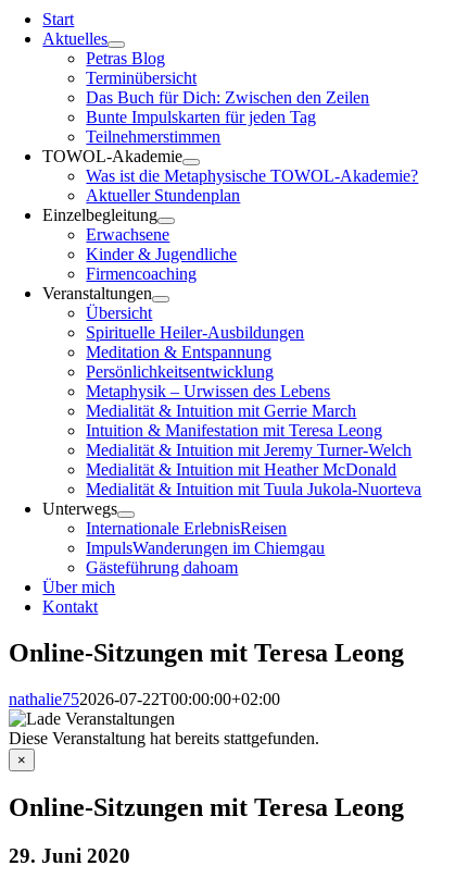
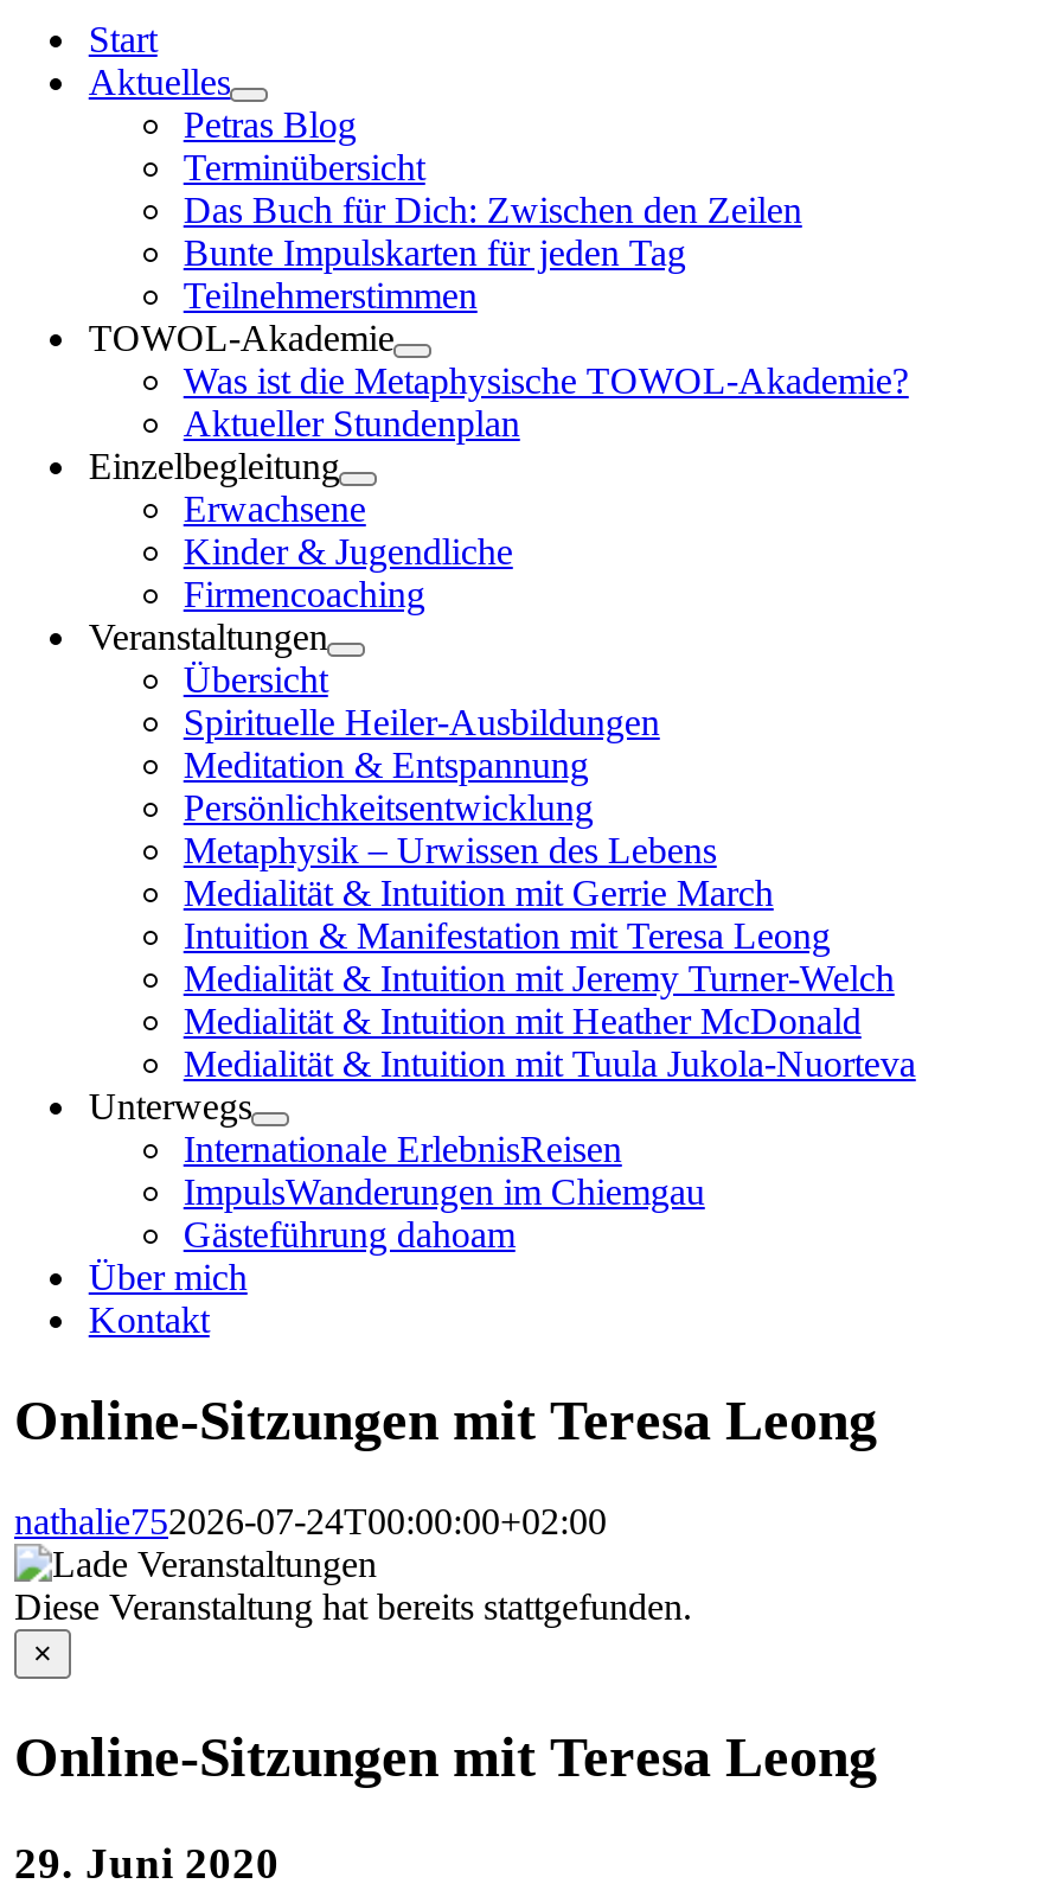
[9,690,280,708] nathalie752026-07-22T00:00:00+02:00 -> [14,1501,607,1541] nathalie752026-07-24T00:00:00+02:00

